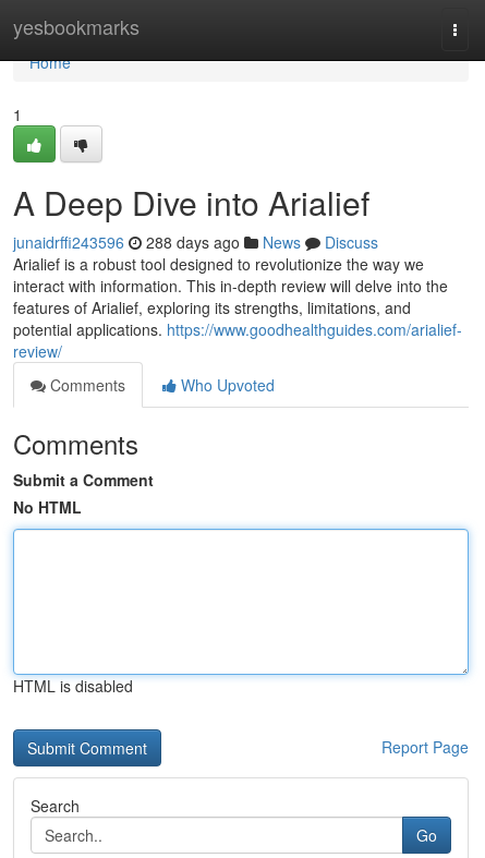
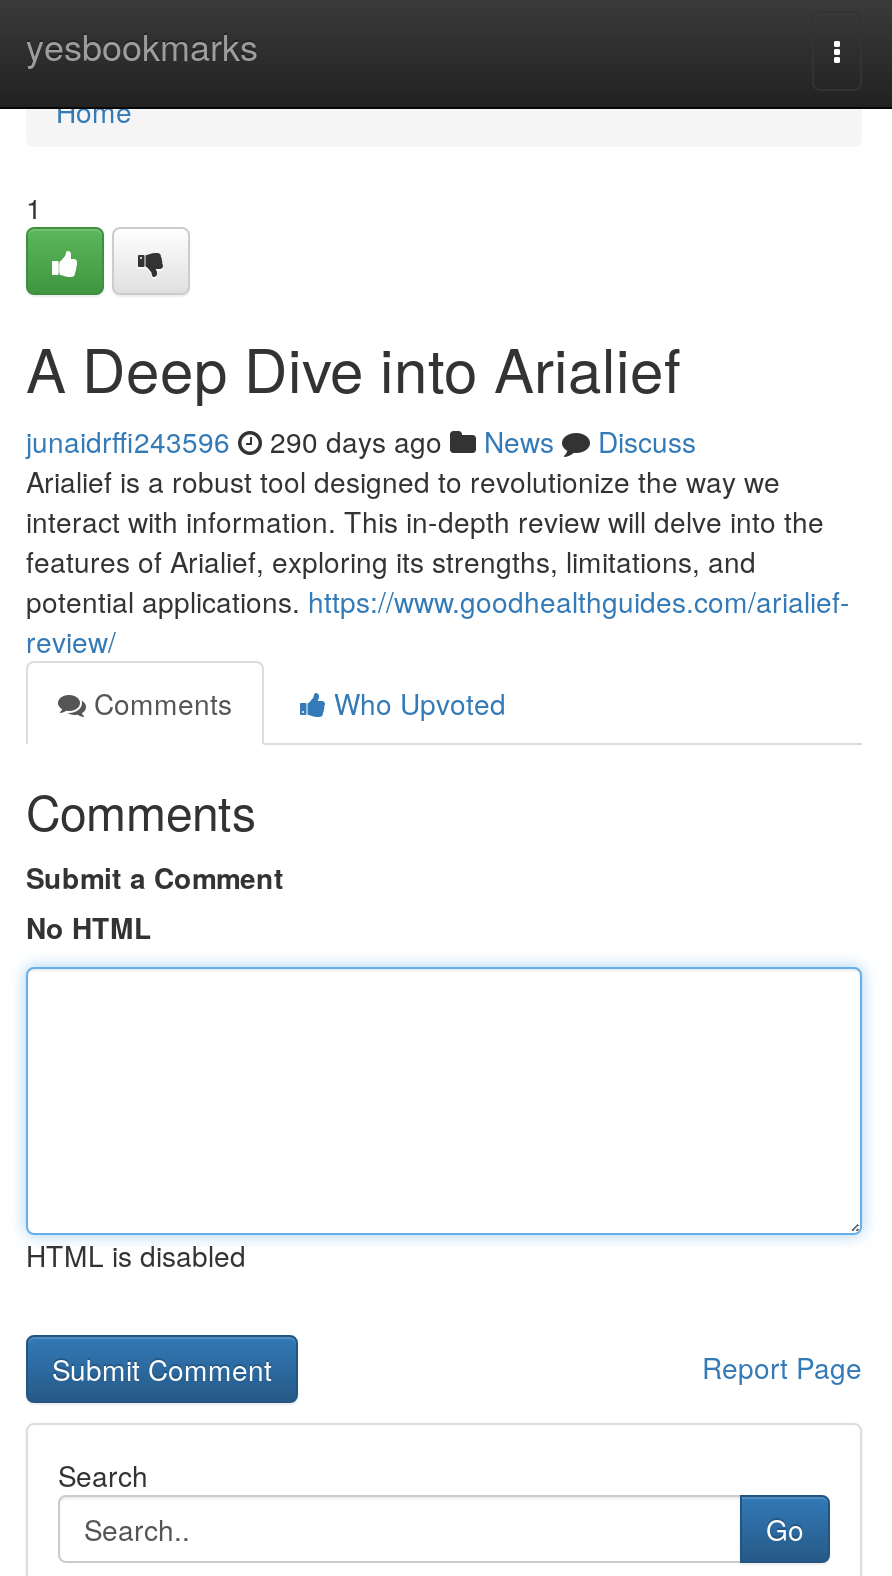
[13,231,378,253] junaidrffi243596 288 days ago News Discuss -> [26,421,696,461] junaidrffi243596 290 days ago News Discuss

